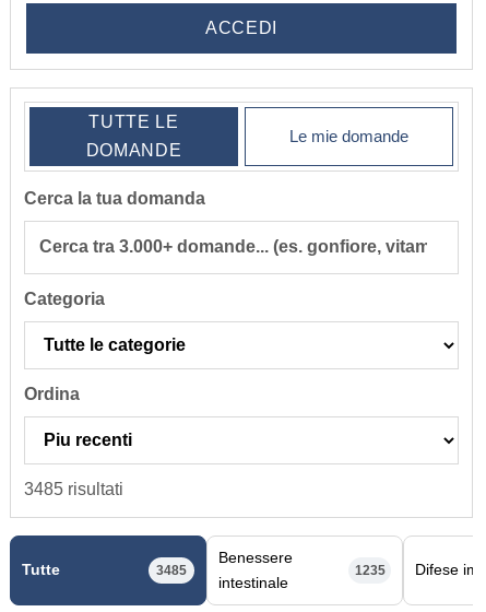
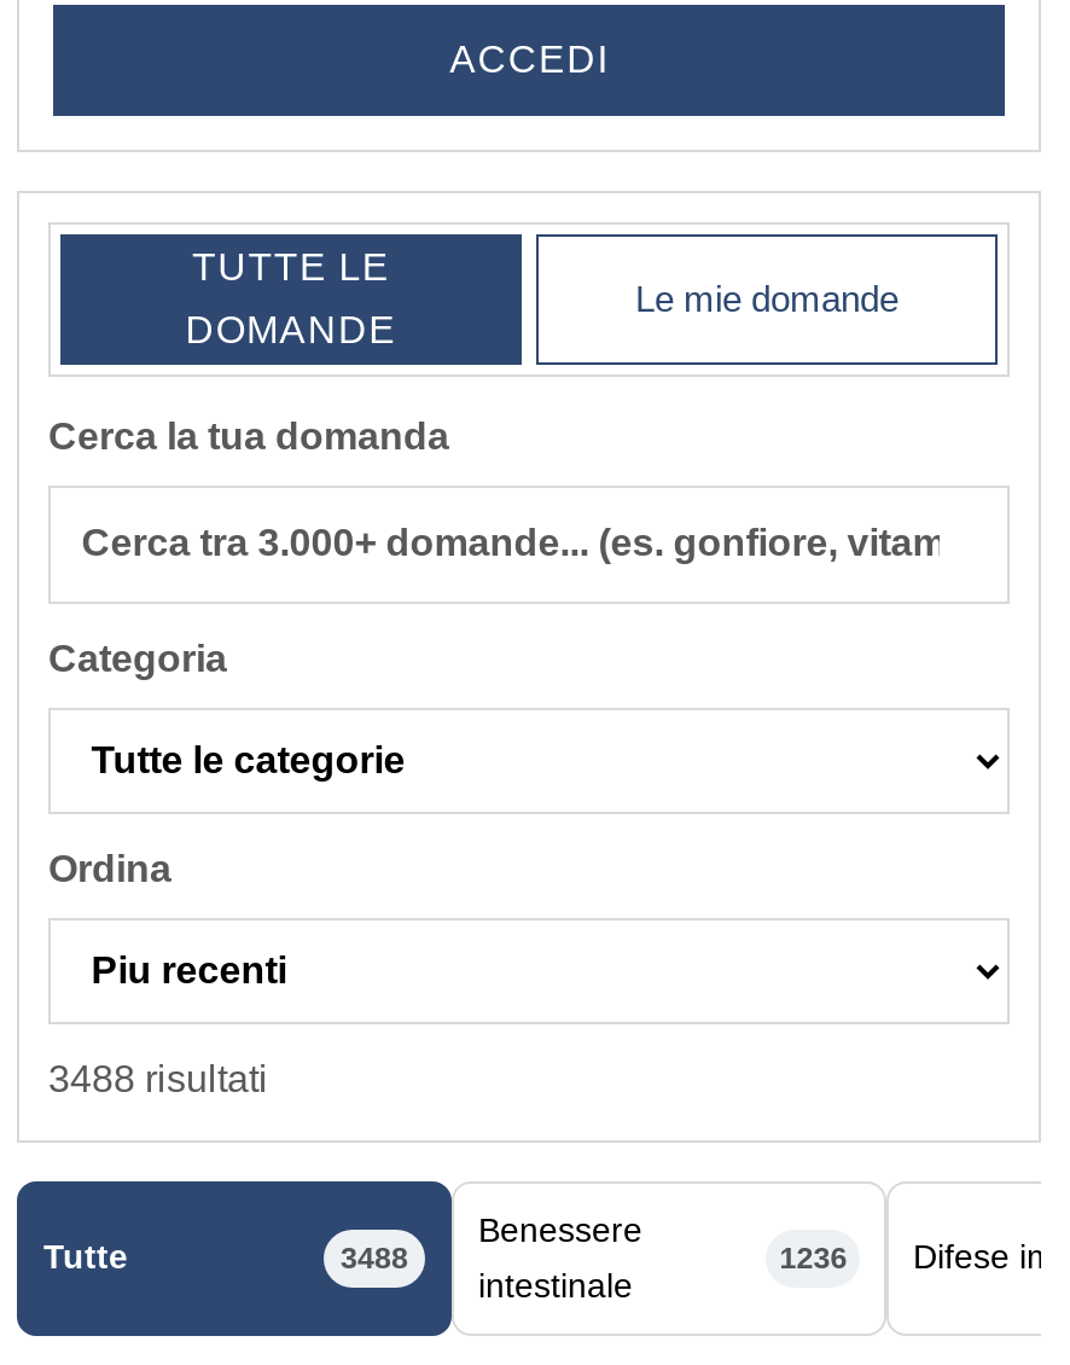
[24,479,123,498] 3485 risultati -> [48,1057,268,1098] 3488 risultati
[156,562,187,578] 3485 -> [341,1241,408,1274] 3488
[355,562,385,578] 1235 -> [779,1241,847,1274] 1236

